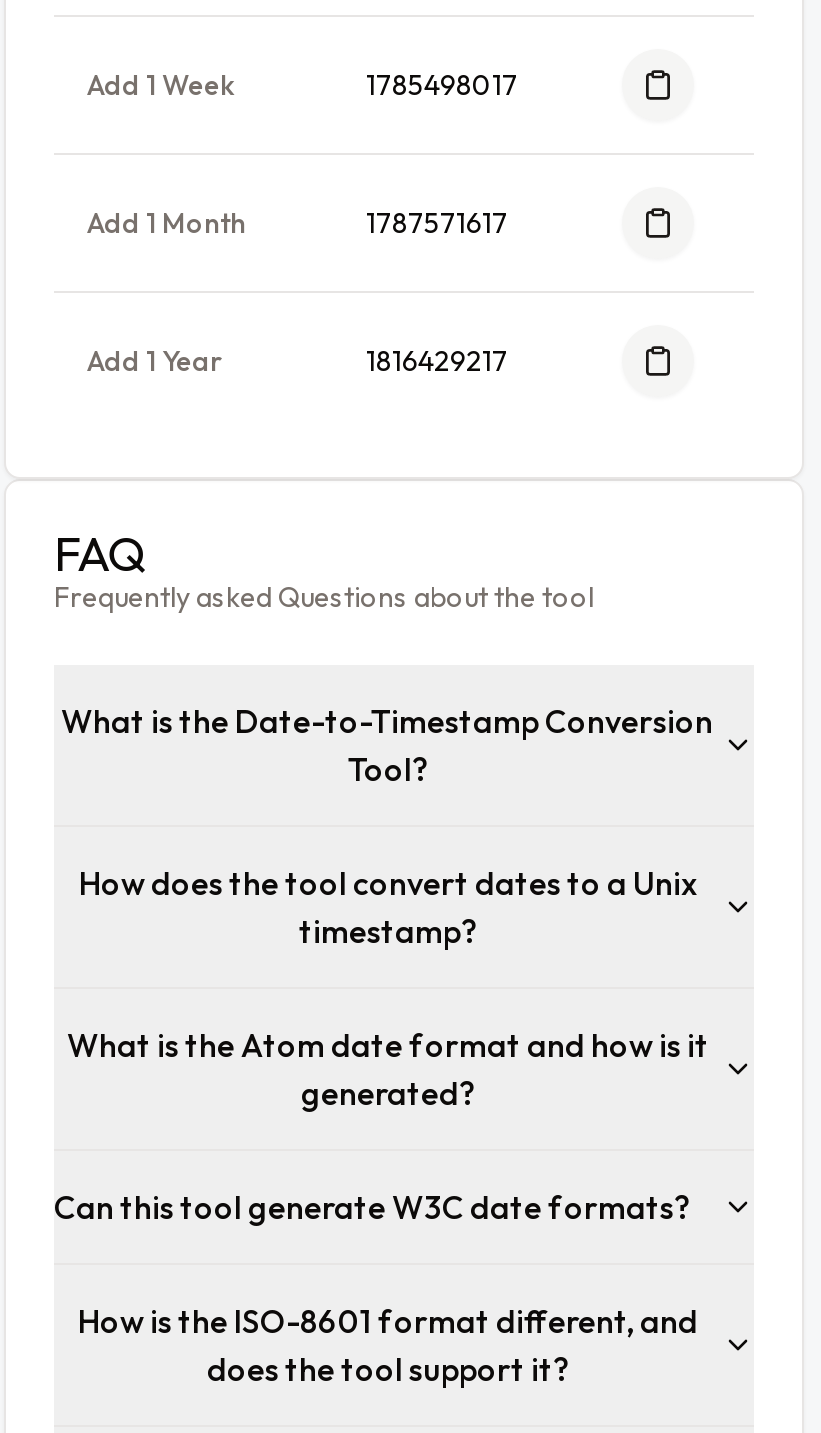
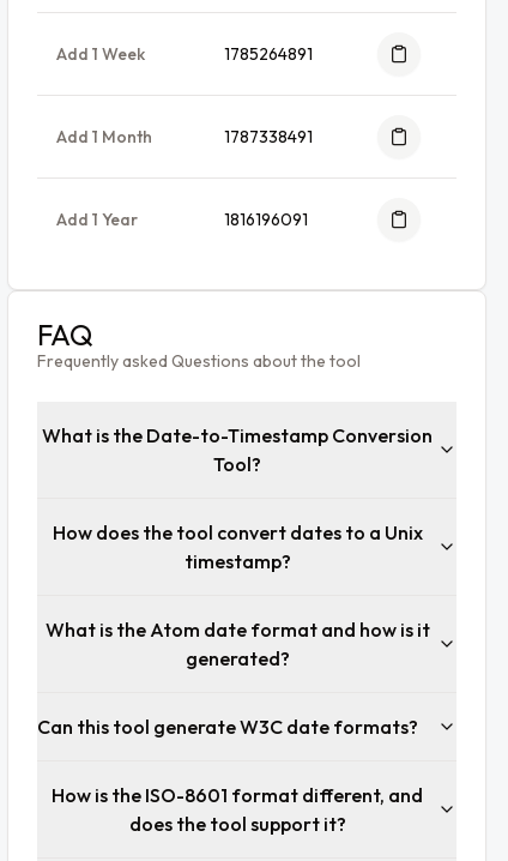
[366,67,518,103] 1785498017 -> [224,43,313,65] 1785264891
[366,205,508,241] 1787571617 -> [224,126,313,147] 1787338491
[366,343,508,379] 1816429217 -> [224,209,308,230] 1816196091

